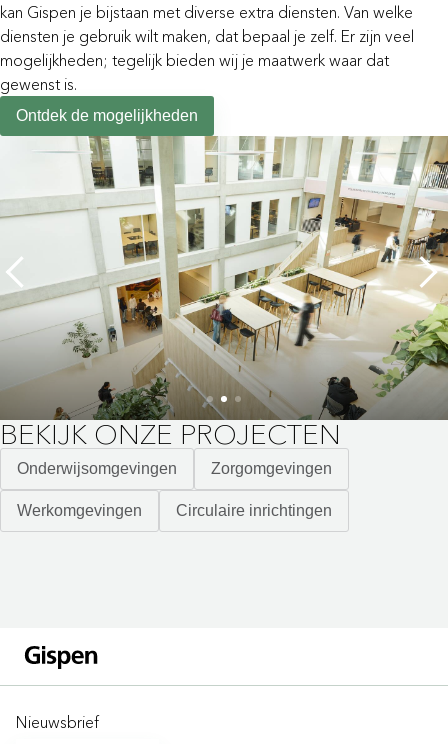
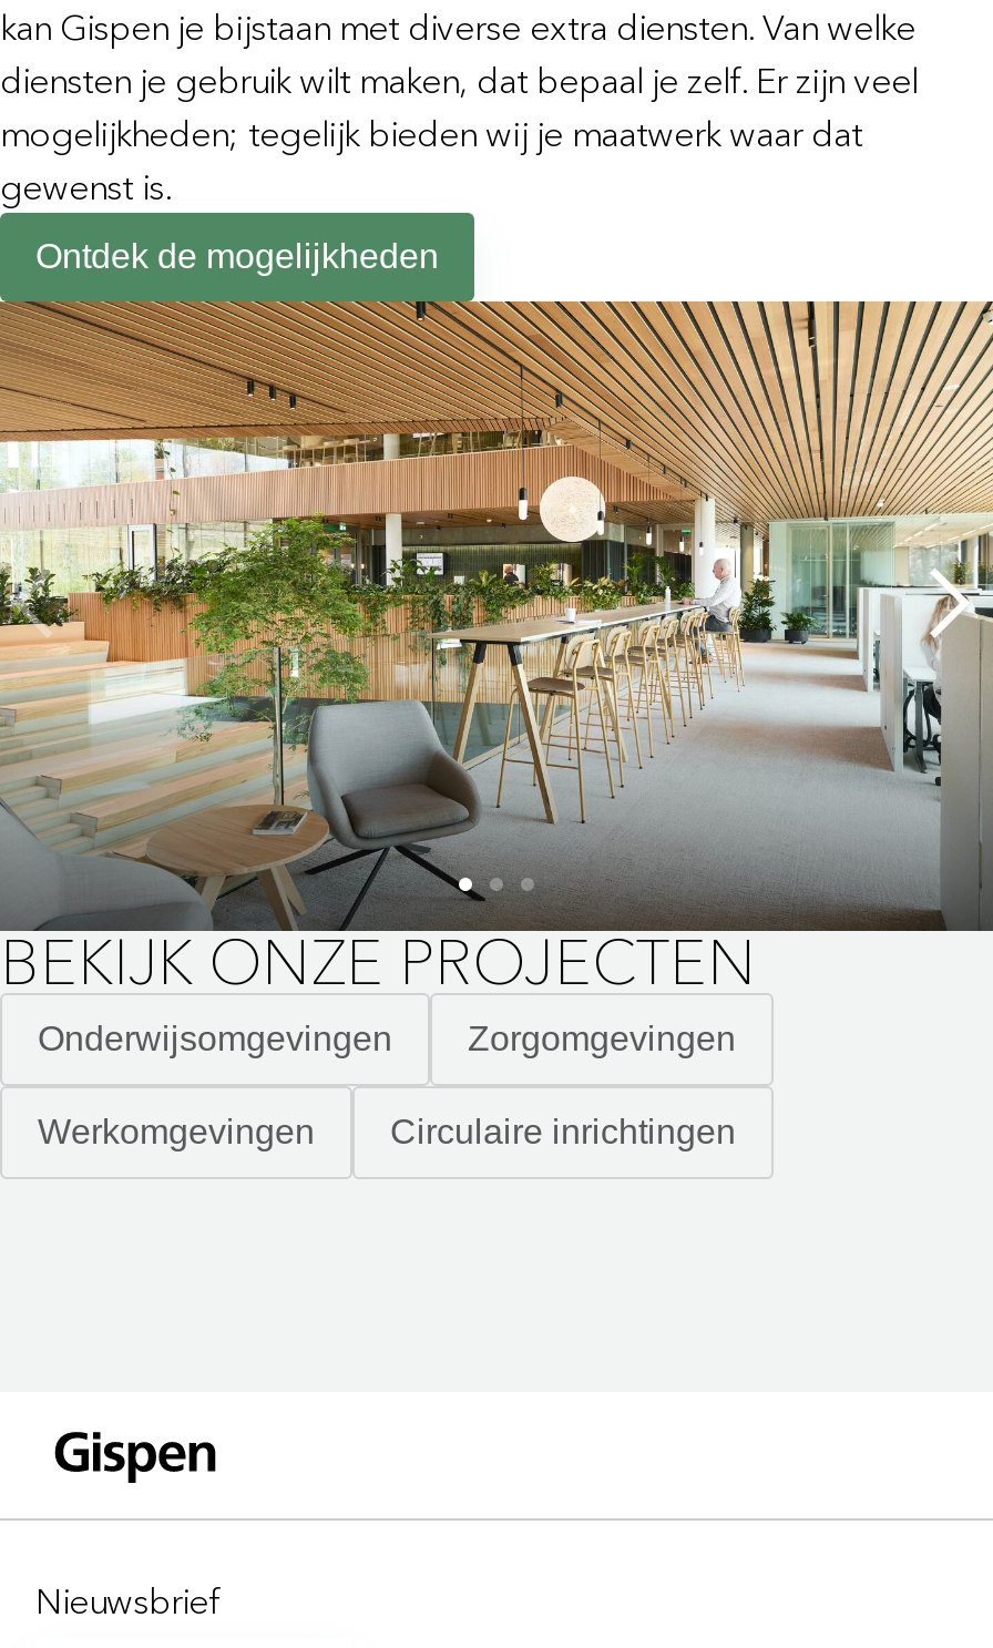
[3,135,445,420] [image] -> [7,299,986,931] [image]

